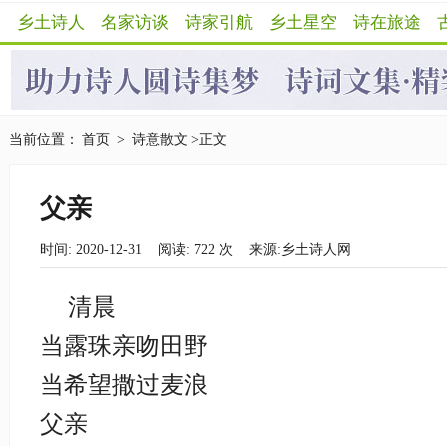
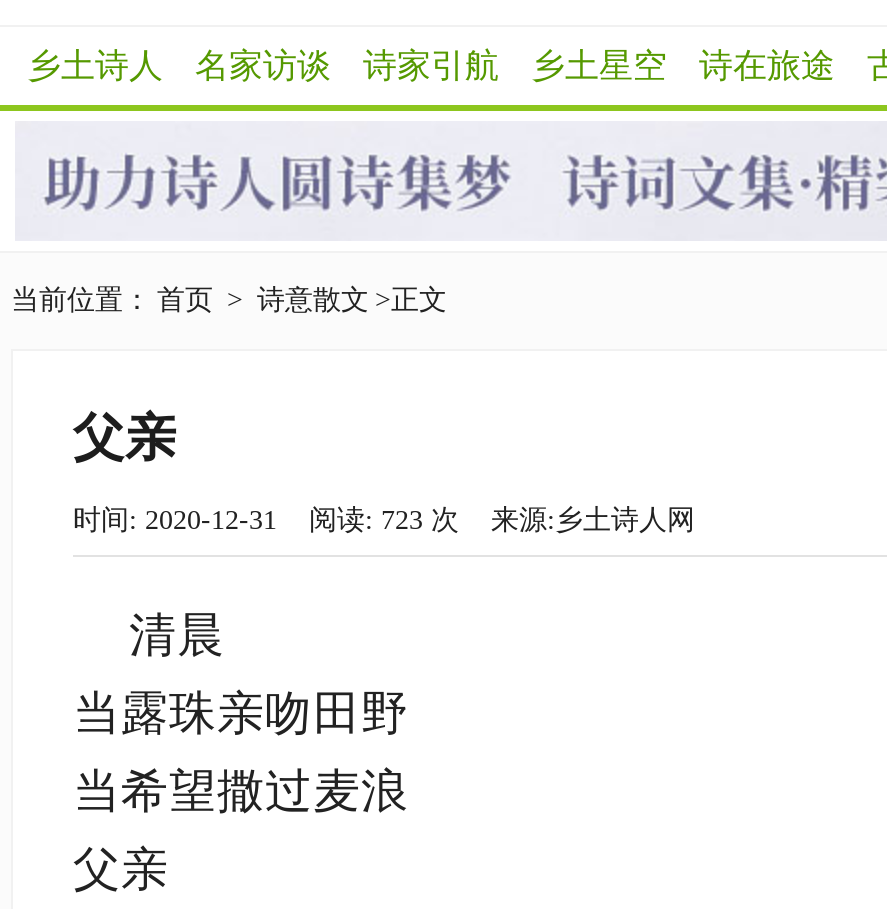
[40,242,351,257] 时间: 2020-12-31 阅读: 722次 来源:乡土诗人网 -> [73,505,695,535] 时间: 2020-12-31 阅读: 723次 来源:乡土诗人网

